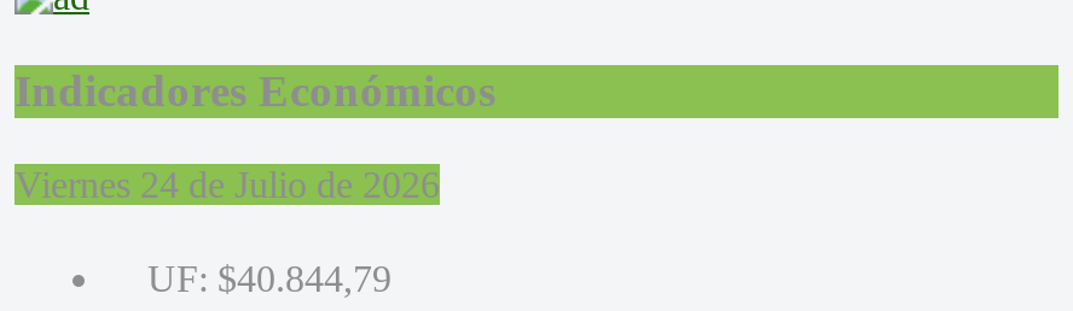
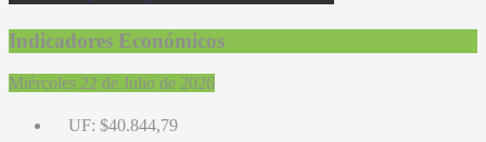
[14,163,440,204] Viernes 24 de Julio de 2026 -> [9,73,215,92] Miércoles 22 de Julio de 2026

